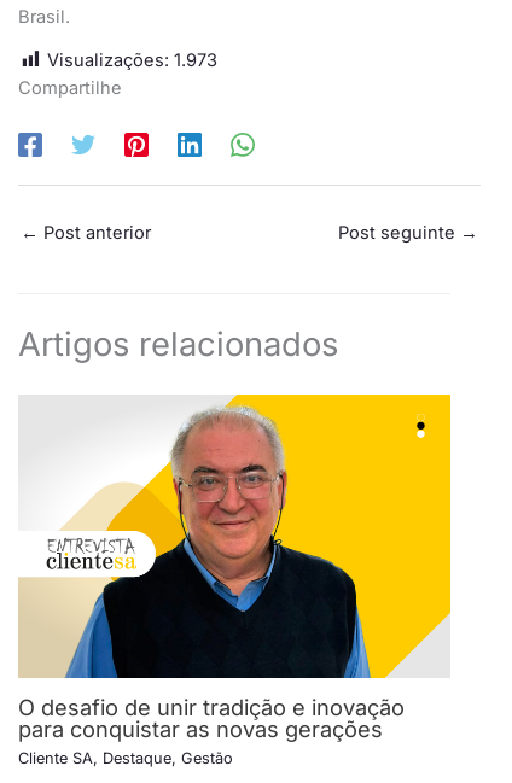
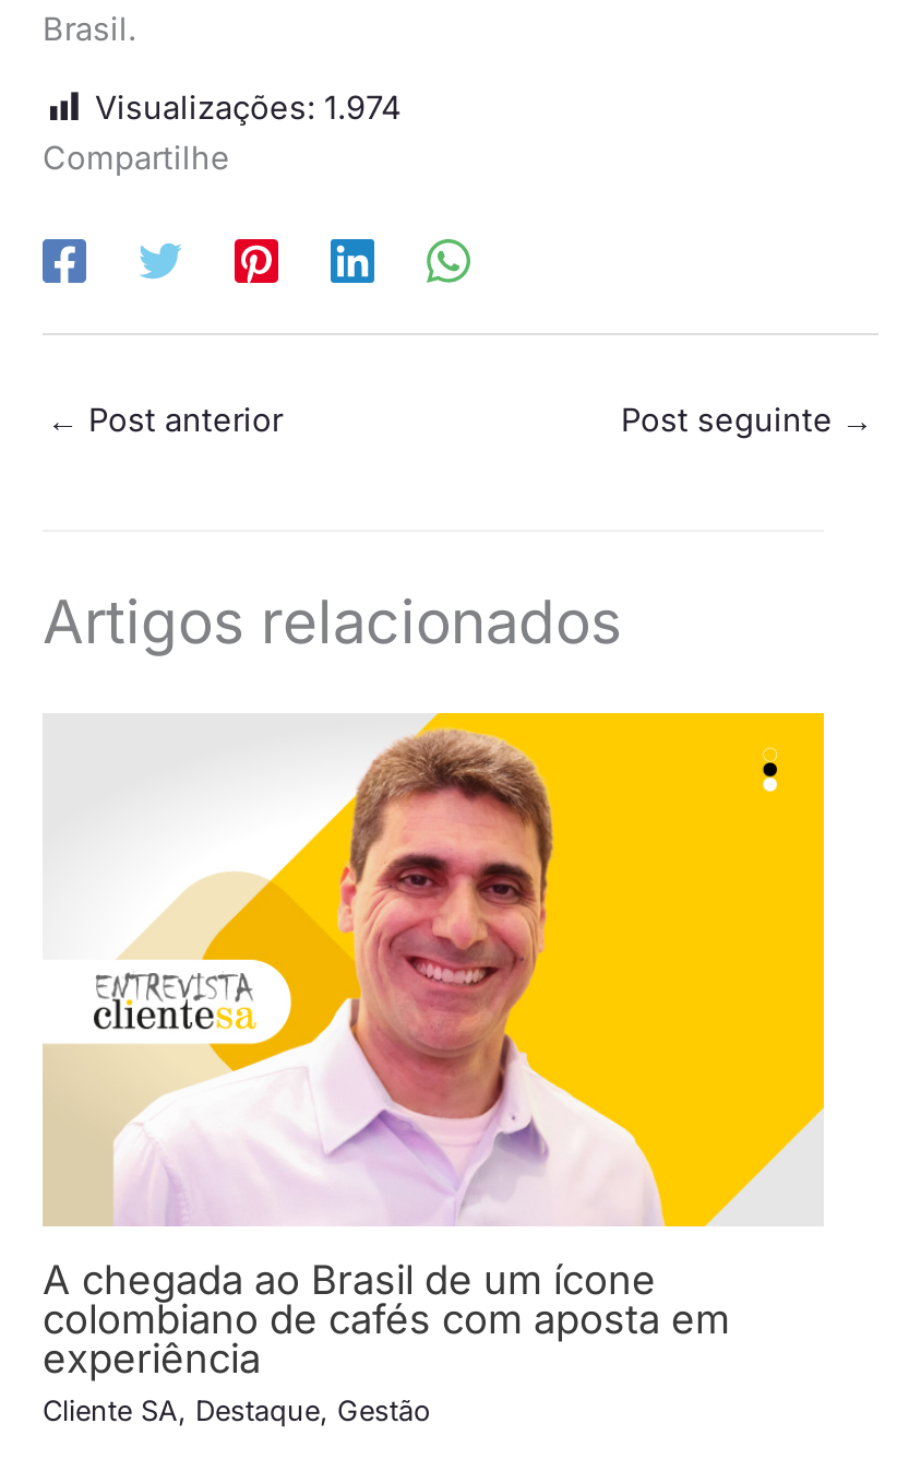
[47,50,217,72] Visualizações: 1.973 -> [95,89,400,129] Visualizações: 1.974
[18,404,405,742] [image] | O desafio de unir tradição e inovação | para conquistar as novas gerações -> [43,728,730,1381] [image] | A chegada ao Brasil de um ícone | colombiano de cafés com aposta em | experiência

